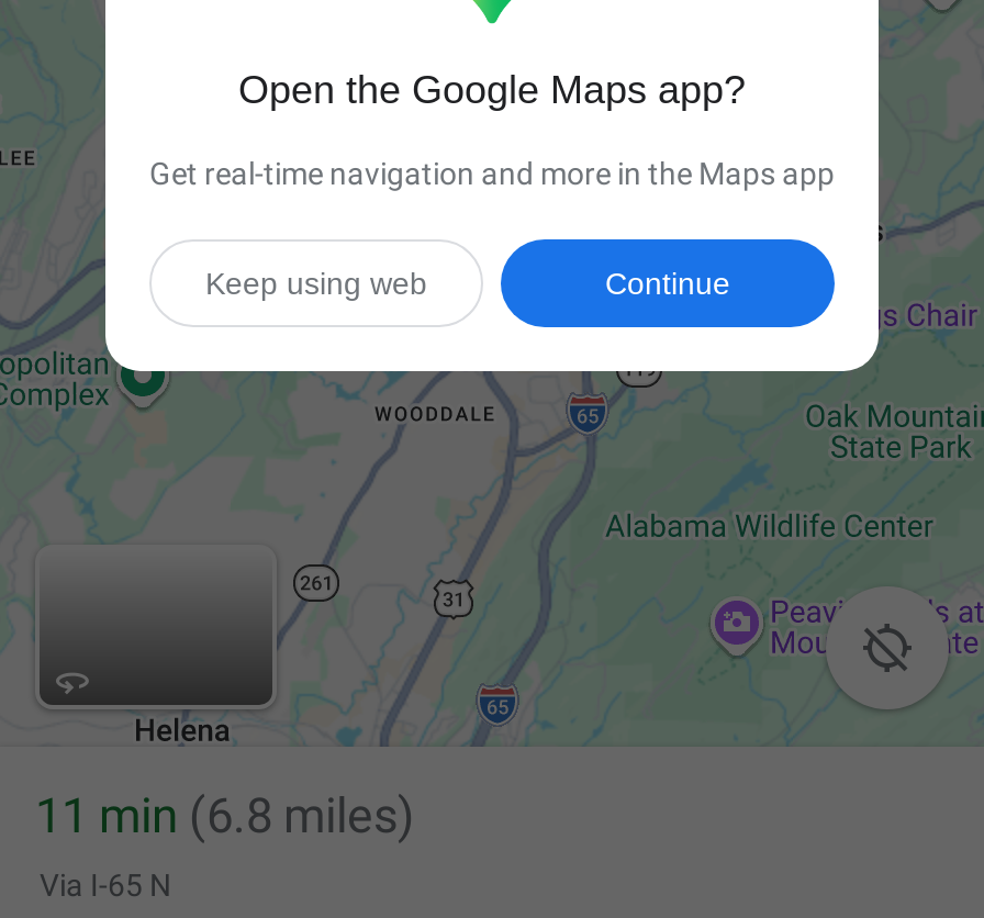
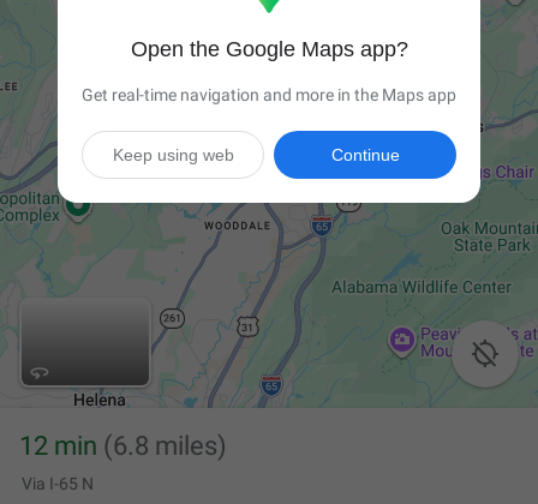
[35,788,415,843] 11 min (6.8 miles) -> [19,431,227,461] 12 min (6.8 miles)

